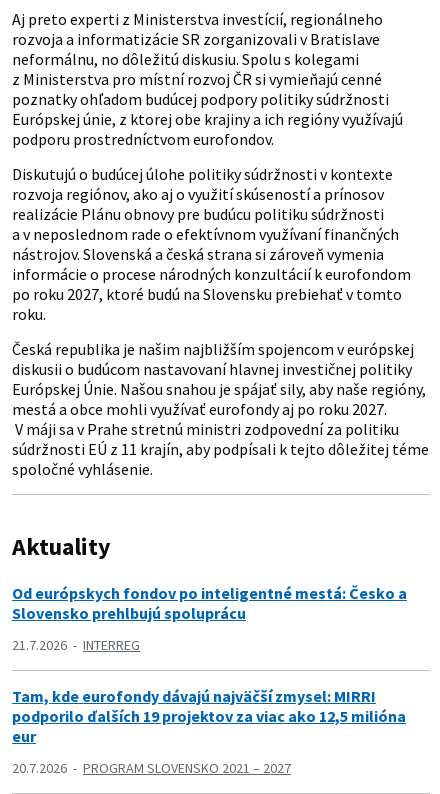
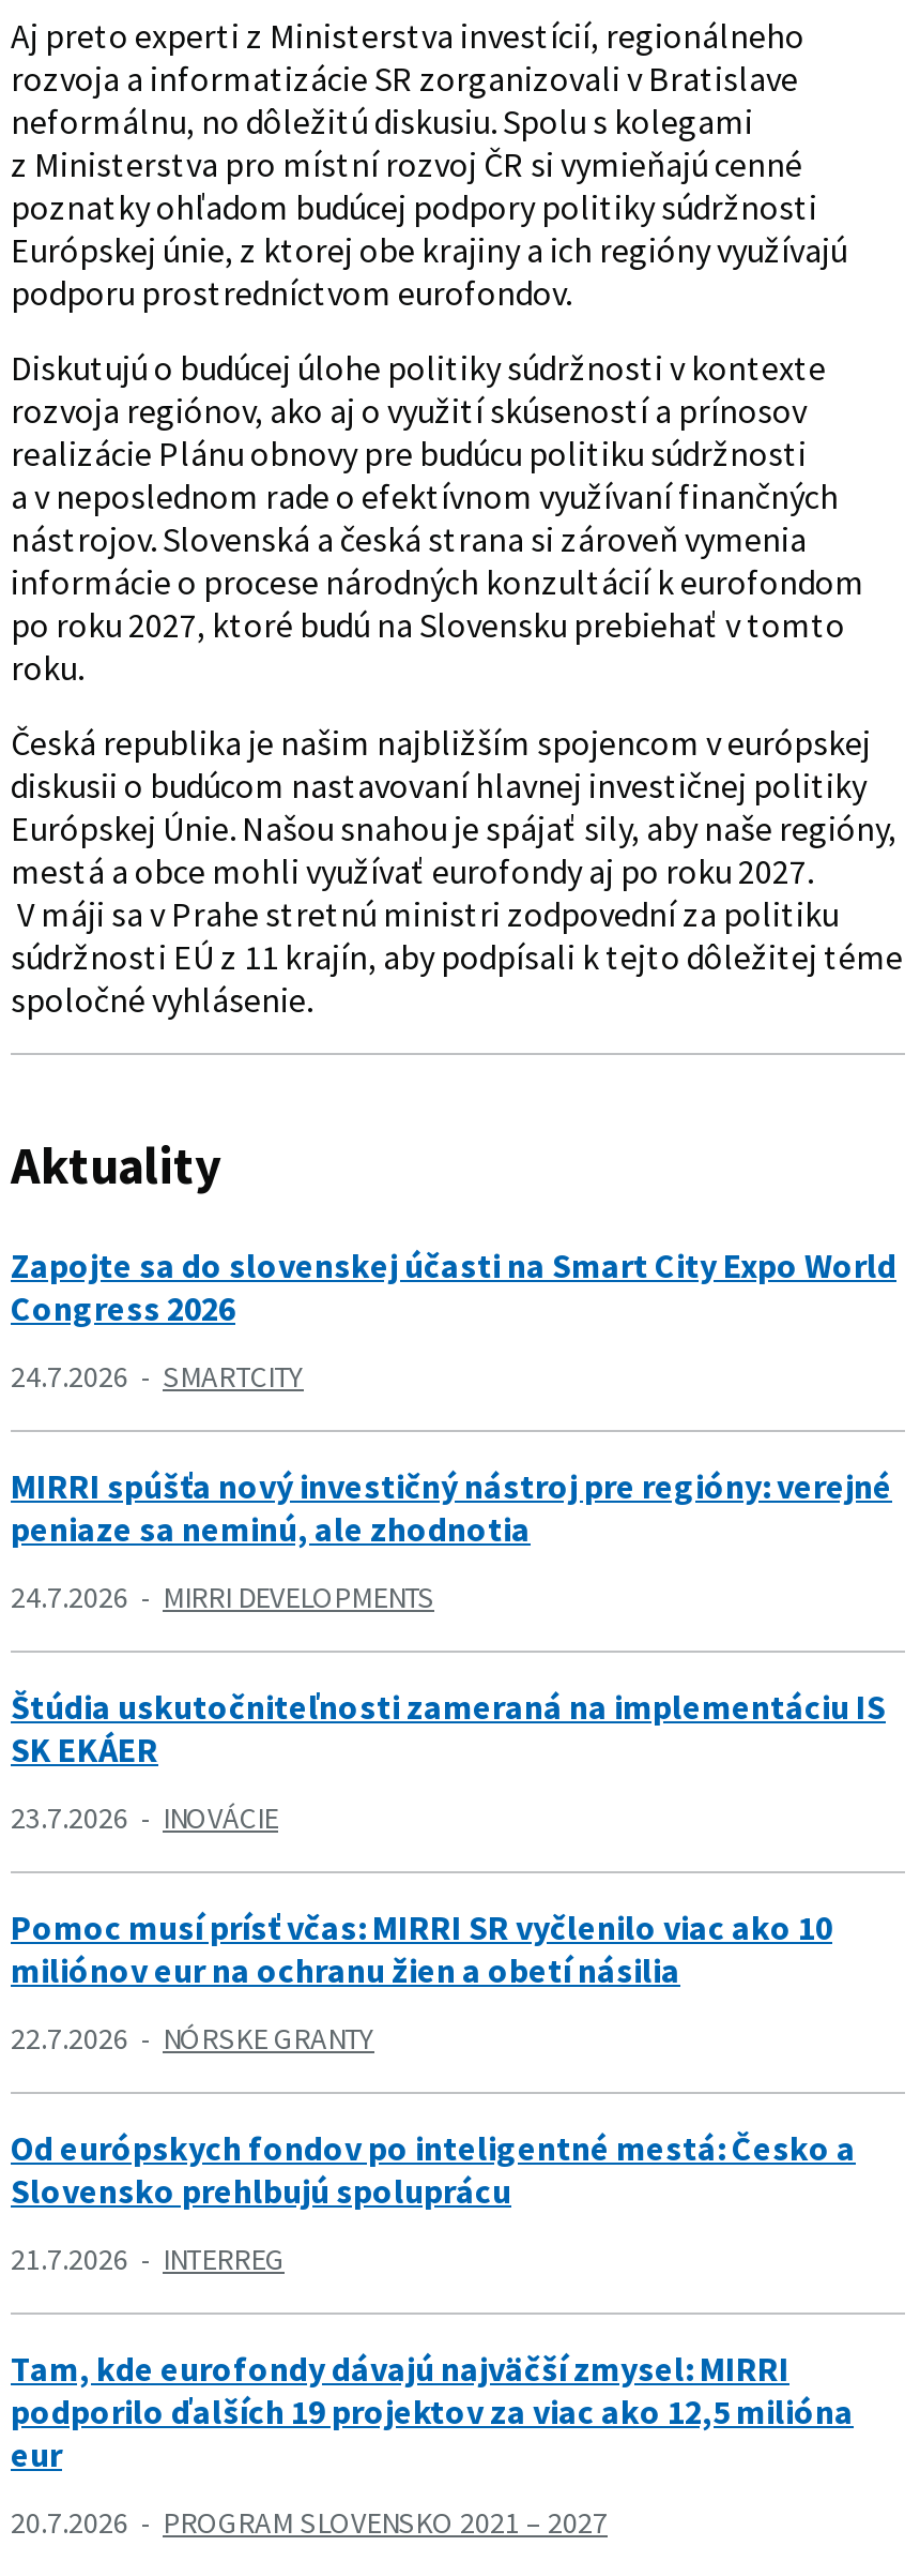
none -> [11,1243,896,2057] Zapojte sa do slovenskej účasti na Smart City Expo World | Congress 2026 | 24.7.2026 | SMARTCITY | MIRRI spúšťa nový investičný nástroj pre regióny: verejné | peniaze sa neminú, ale zhodnotia | 24.7.2026 | MIRRI DEVELOPMENTS | Štúdia uskutočniteľnosti zameraná na implementáciu IS | SK EKÁER | 23.7.2026 | INOVÁCIE | Pomoc musí prísť včas: MIRRI SR vyčlenilo viac ako 10 | miliónov eur na ochranu žien a obetí násilia | 22.7.2026 | NÓRSKE GRANTY

